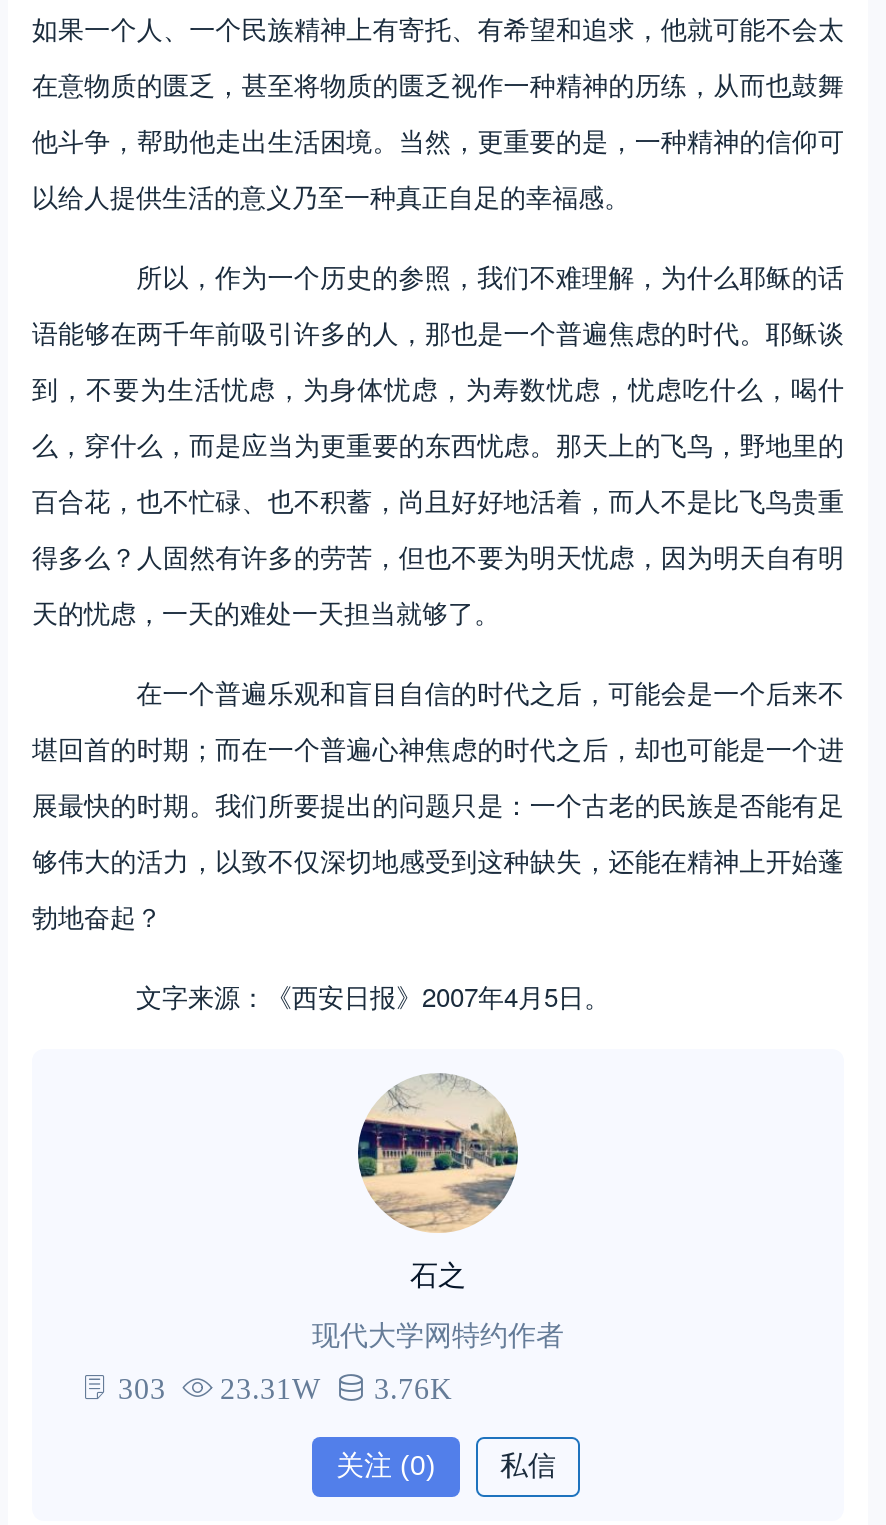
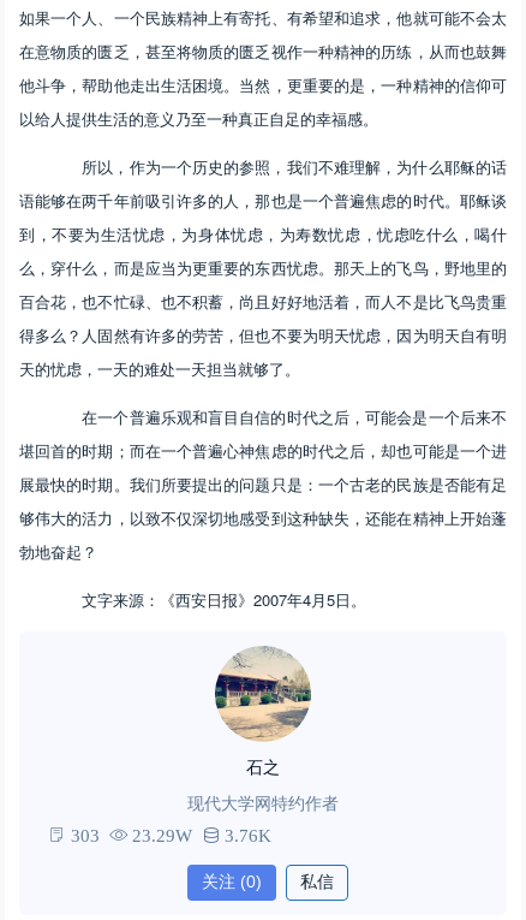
[118,1373,452,1403] 303 23.31W 3.76K -> [71,826,271,844] 303 23.29W 3.76K

